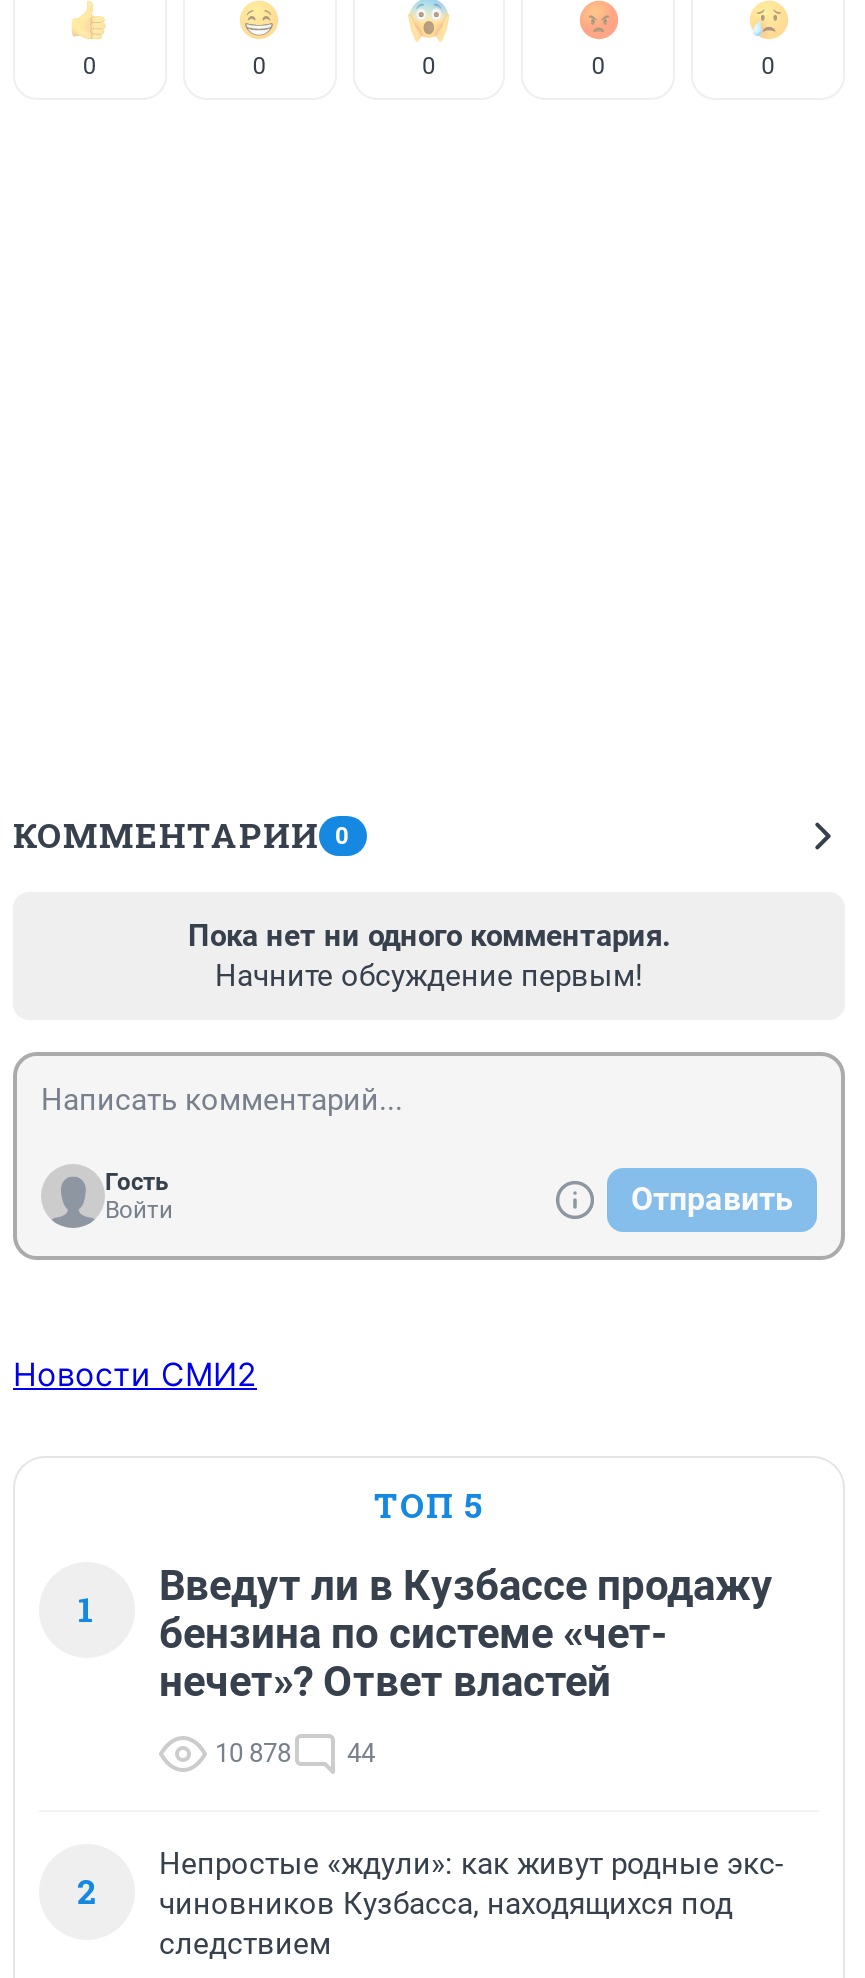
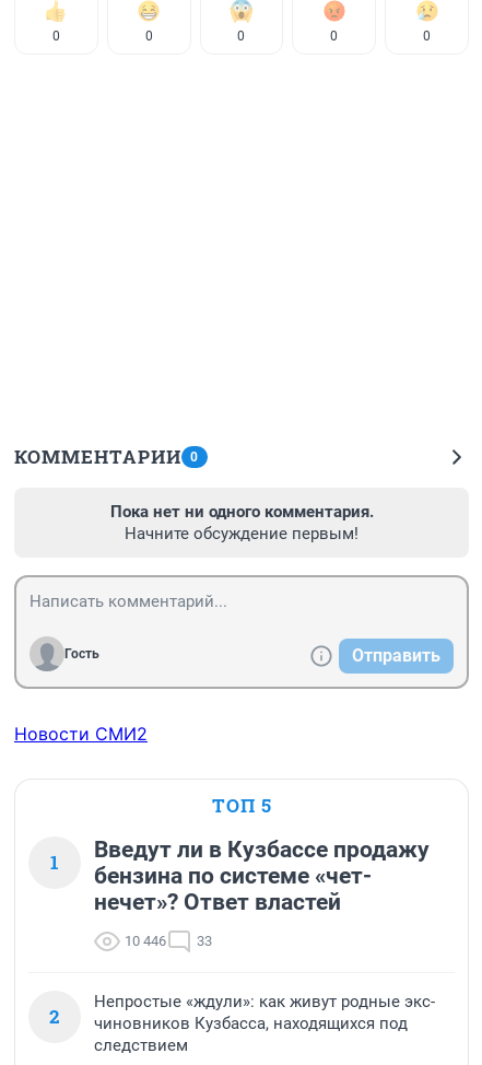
[105,1196,173,1224] Войти -> none
[215,1738,291,1768] 10 878 -> [125,933,166,949] 10 446
[347,1738,375,1768] 44 -> [197,933,212,949] 33

